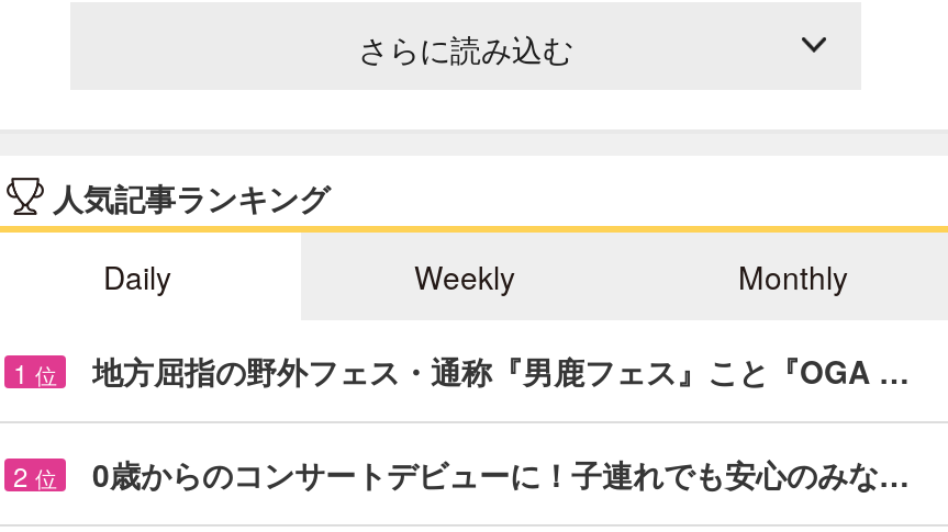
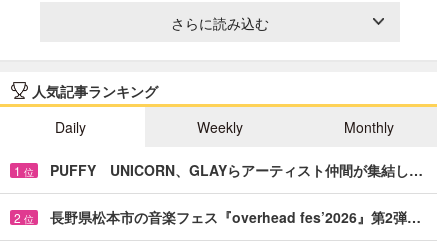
[92,348,910,392] 地方屈指の野外フェス・通称『男鹿フェス』こと『OGA … -> [50,160,423,180] PUFFY UNICORN、GLAYらアーティスト仲間が集結し…
[92,451,910,495] 0歳からのコンサートデビューに！子連れでも安心のみな… -> [50,207,421,227] 長野県松本市の音楽フェス『overhead fes’2026』第2弾…

